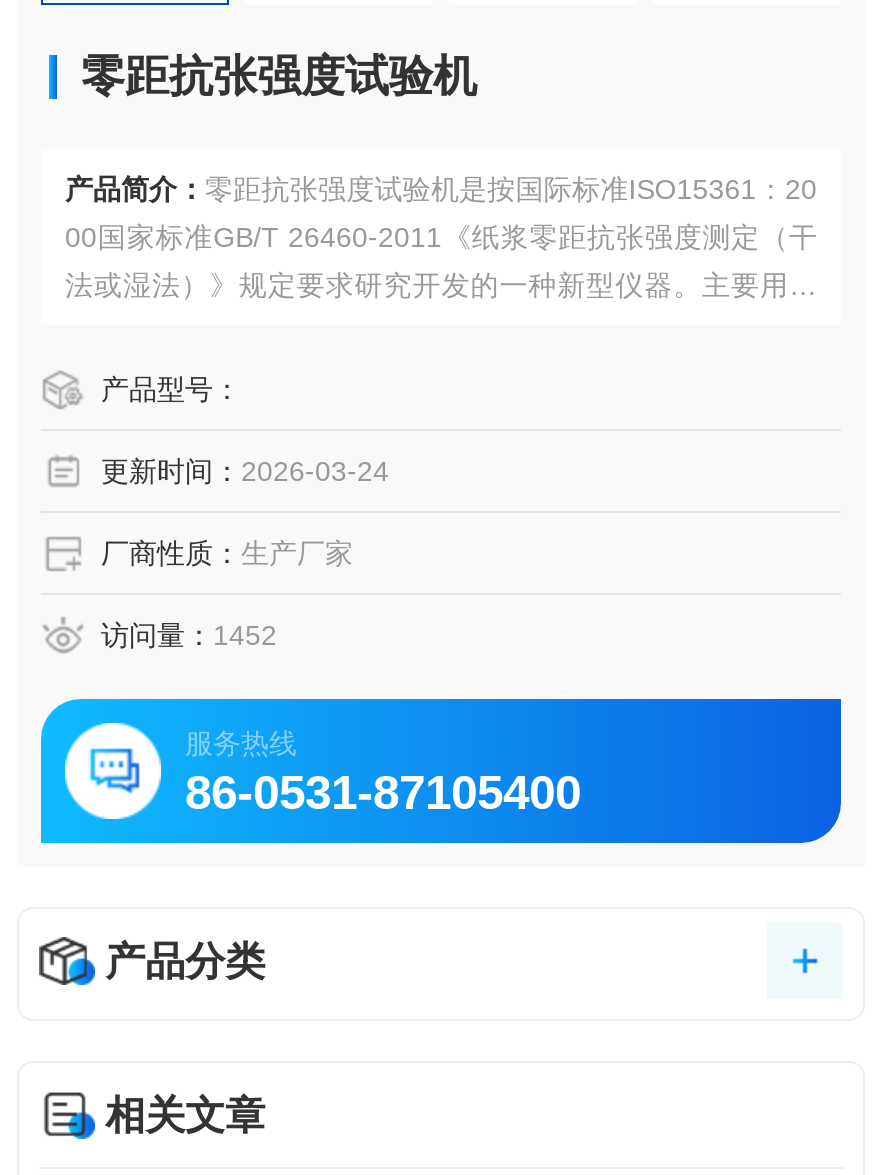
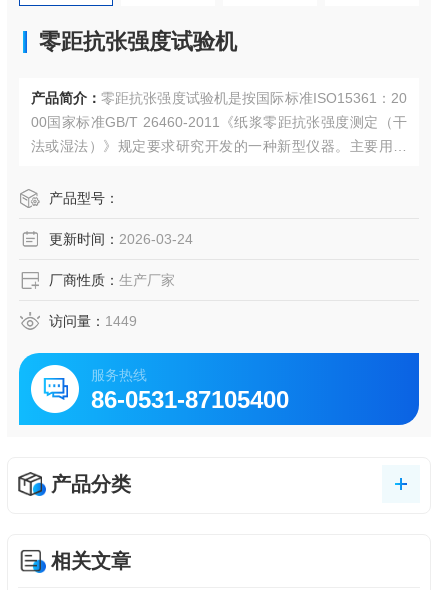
[101,619,277,651] 访问量：1452 -> [49,313,137,329] 访问量：1449

